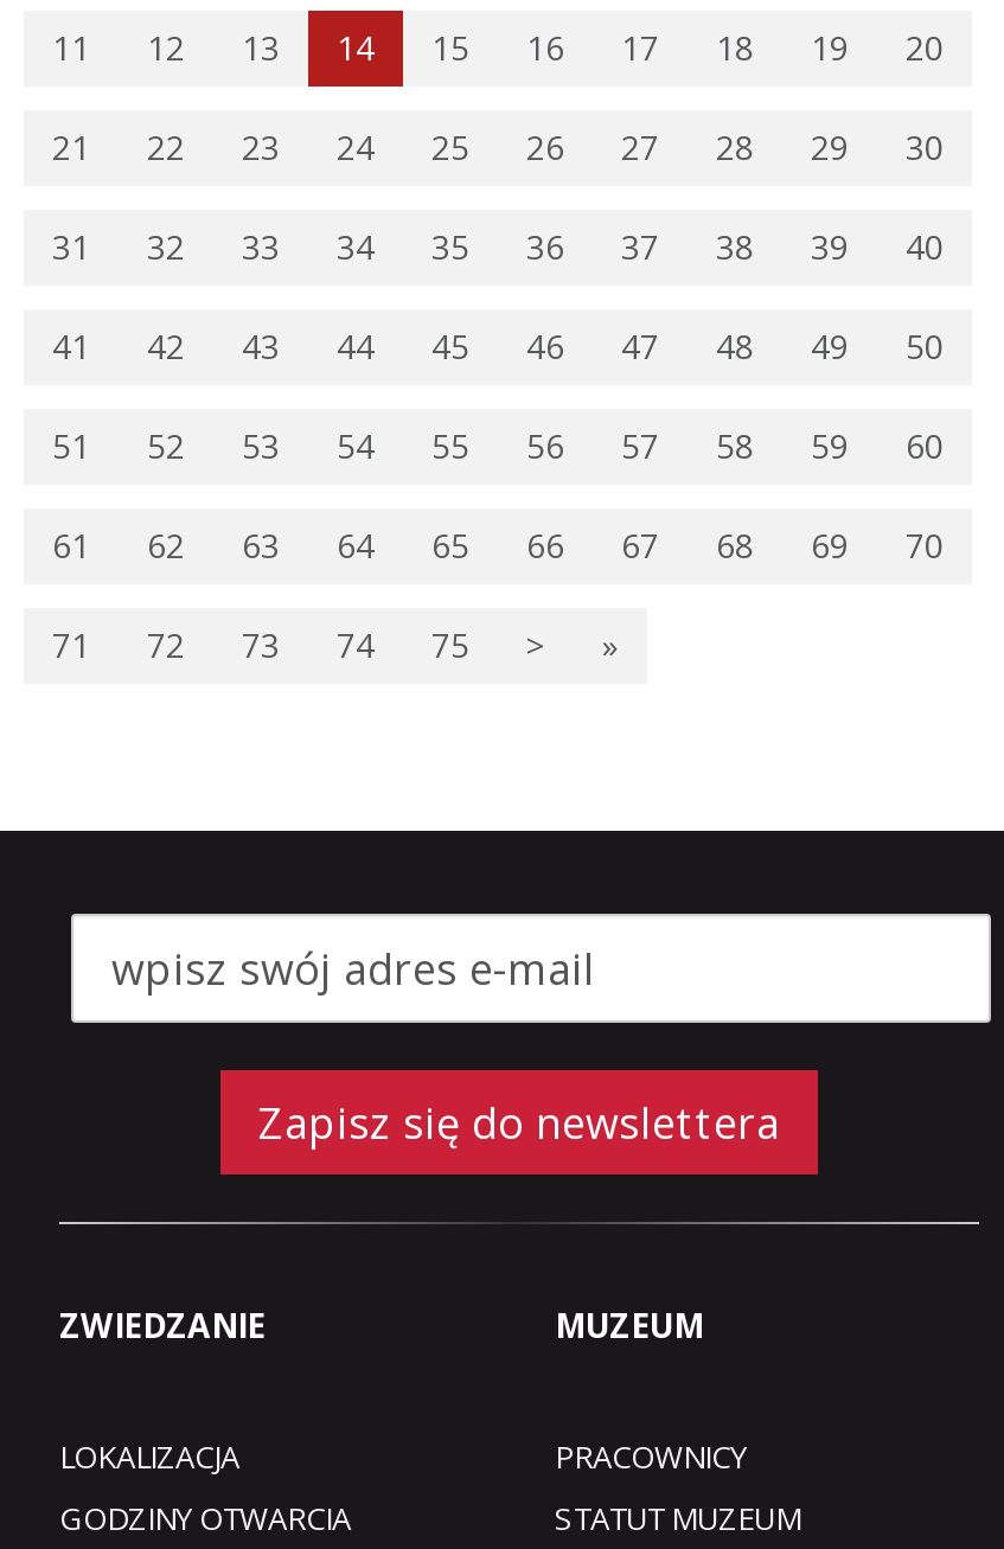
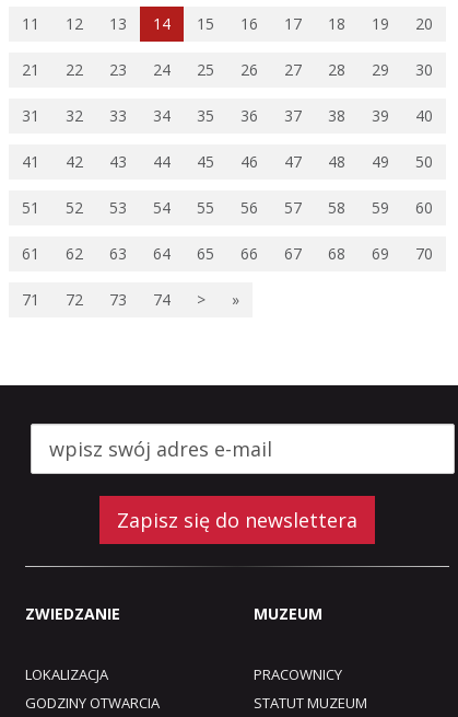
[431,621,469,667] 75 -> none

